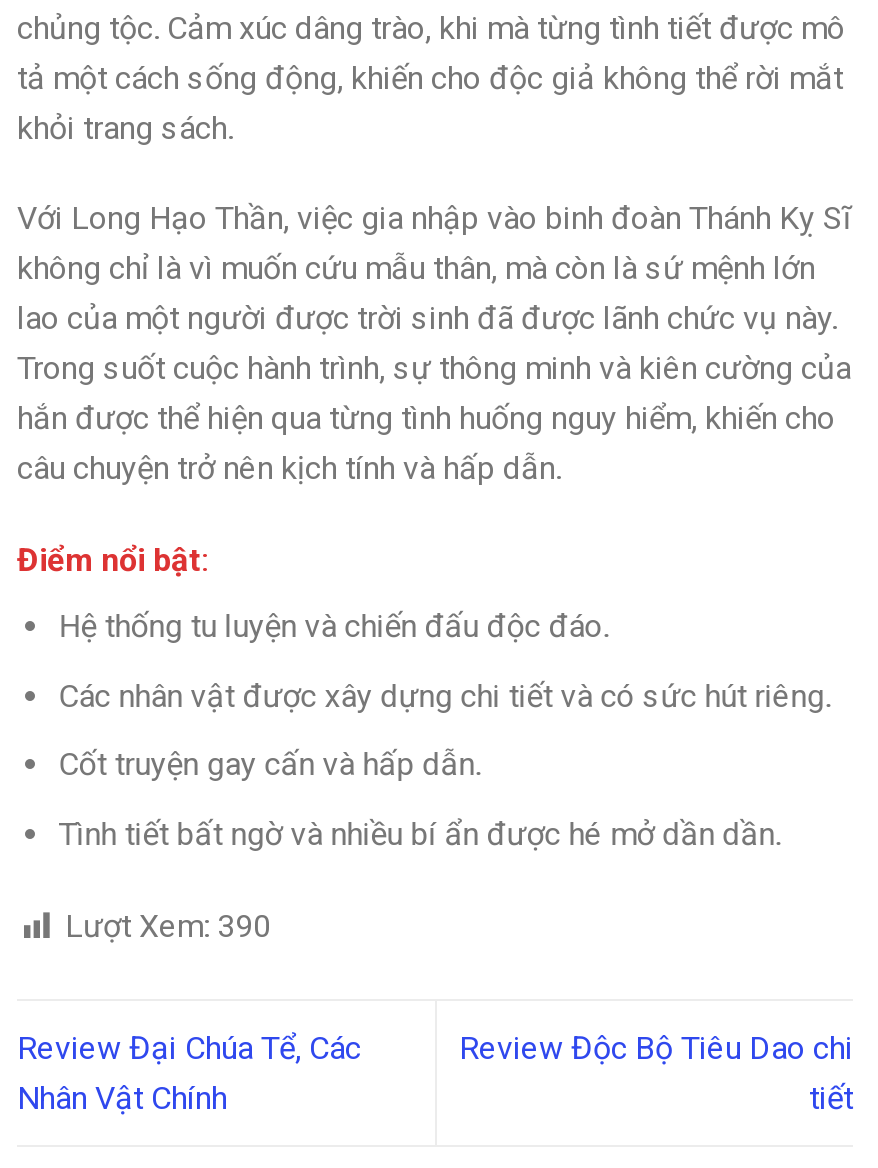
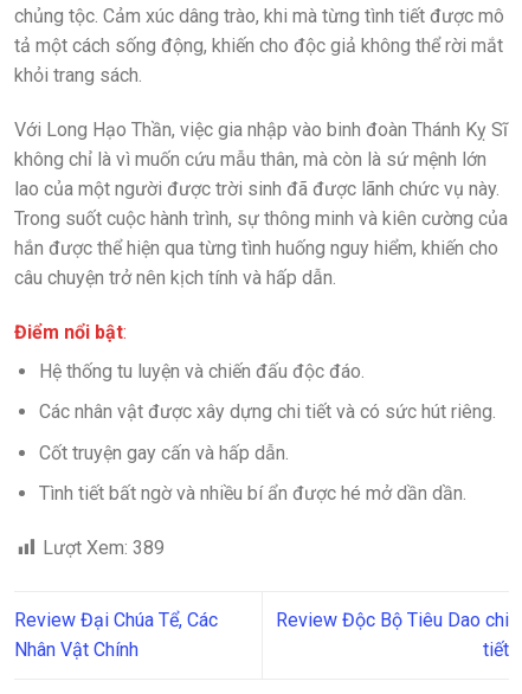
[65,906,271,944] Lượt Xem: 390 -> [43,537,165,559] Lượt Xem: 389

